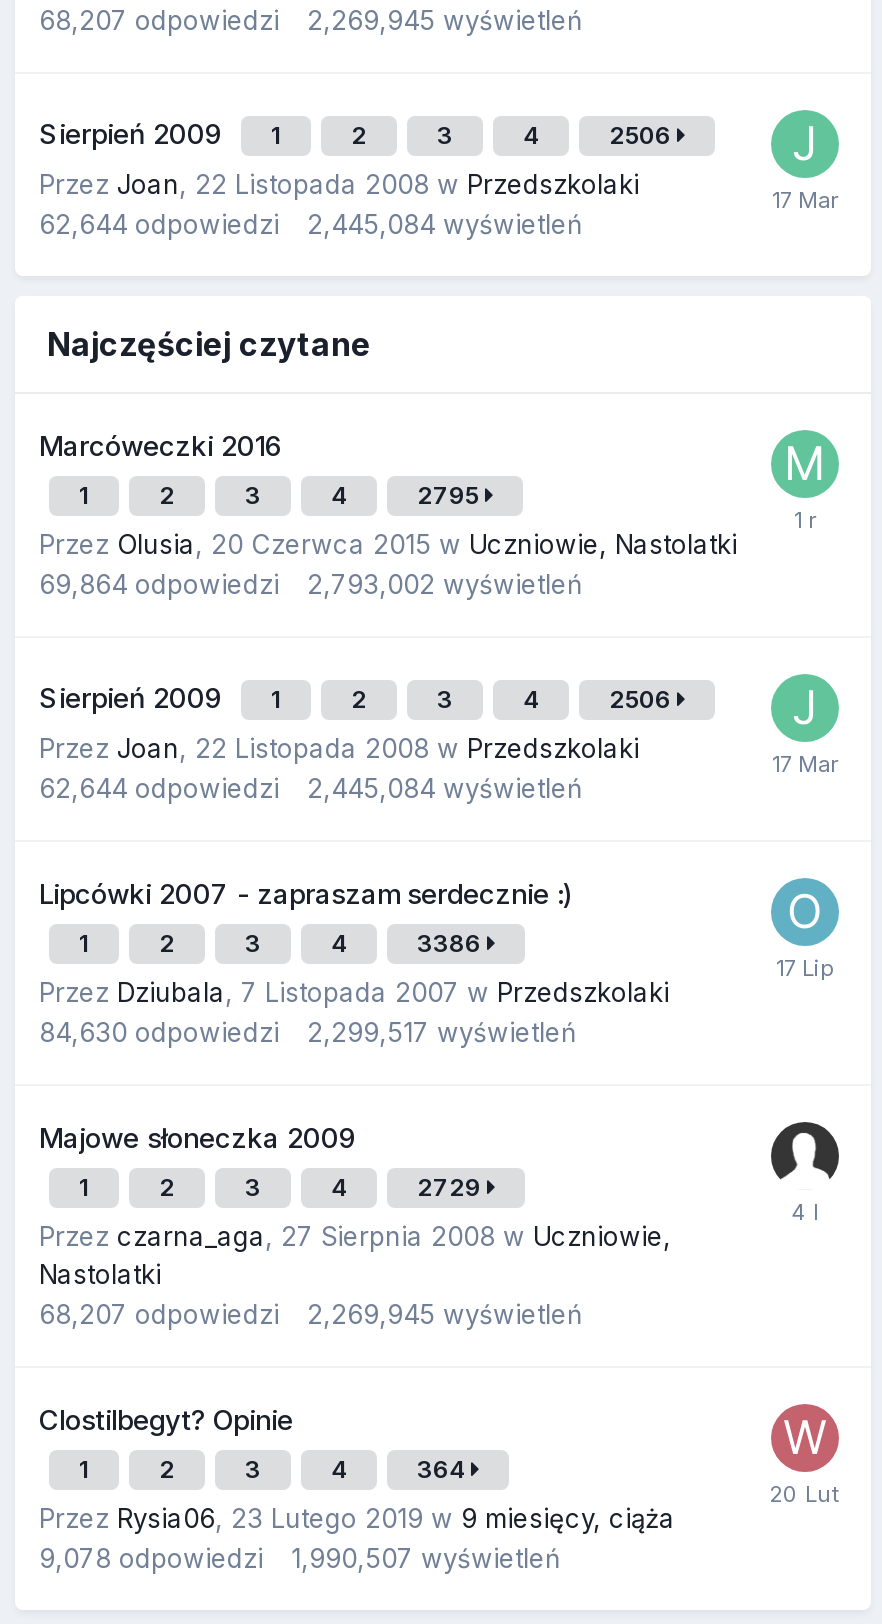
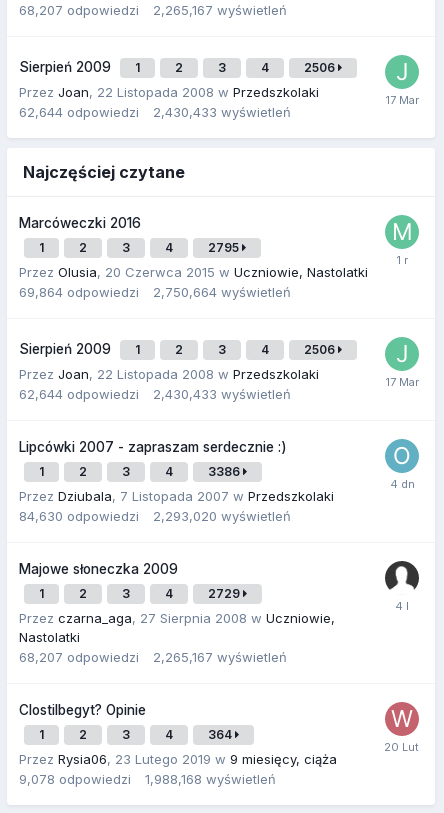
[39,4,583,36] 68,207 odpowiedzi 2,269,945 wyświetleń -> [19,2,287,18] 68,207 odpowiedzi 2,265,167 wyświetleń
[39,208,583,240] 62,644 odpowiedzi 2,445,084 wyświetleń -> [19,104,291,120] 62,644 odpowiedzi 2,430,433 wyświetleń
[39,568,583,600] 69,864 odpowiedzi 2,793,002 wyświetleń -> [19,284,291,300] 69,864 odpowiedzi 2,750,664 wyświetleń
[39,772,583,804] 62,644 odpowiedzi 2,445,084 wyświetleń -> [19,386,291,402] 62,644 odpowiedzi 2,430,433 wyświetleń
[39,1016,577,1048] 84,630 odpowiedzi 2,299,517 wyświetleń -> [19,508,291,524] 84,630 odpowiedzi 2,293,020 wyświetleń
[39,1298,583,1330] 68,207 odpowiedzi 2,269,945 wyświetleń -> [19,649,287,665] 68,207 odpowiedzi 2,265,167 wyświetleń
[39,1542,561,1574] 9,078 odpowiedzi 1,990,507 wyświetleń -> [19,771,276,787] 9,078 odpowiedzi 1,988,168 wyświetleń

